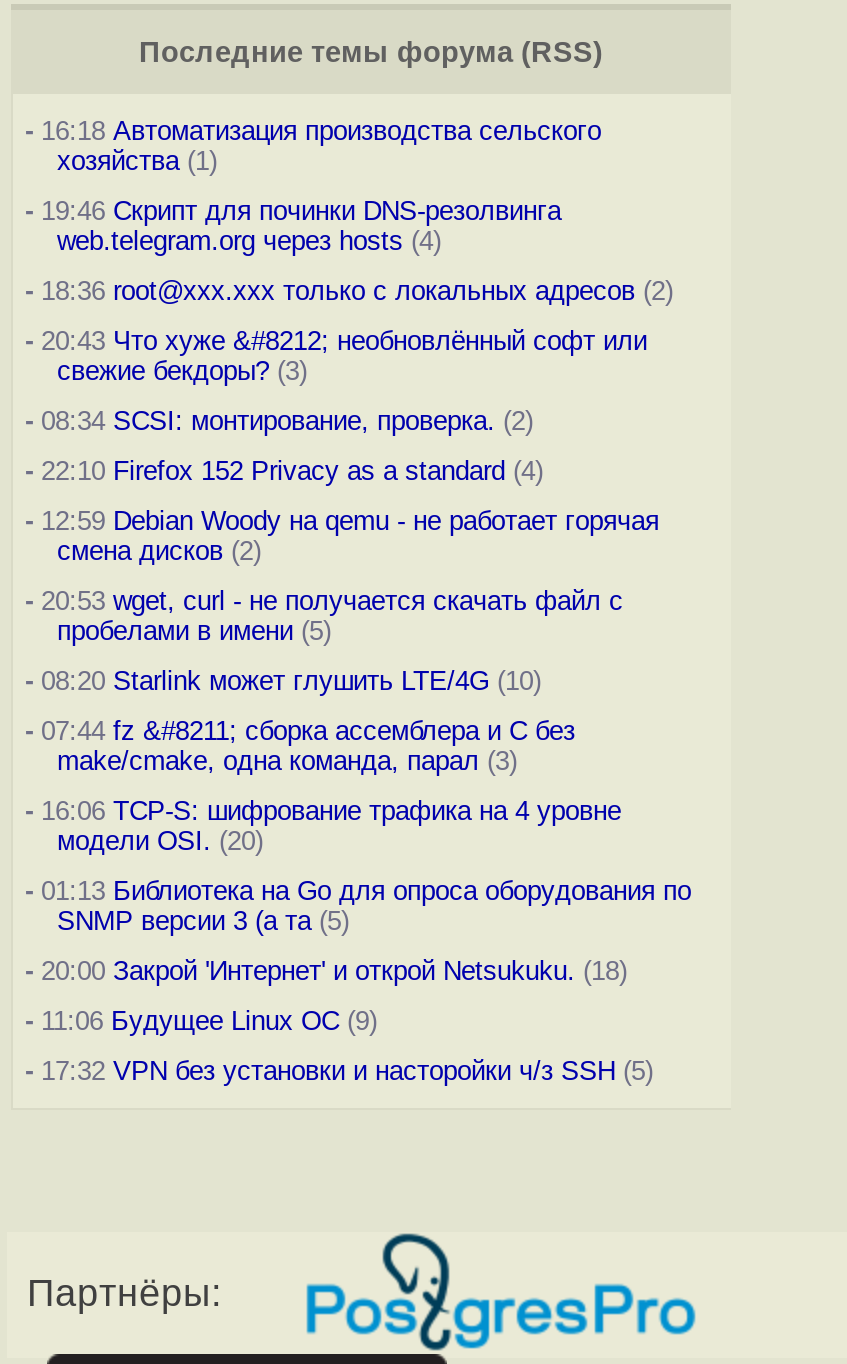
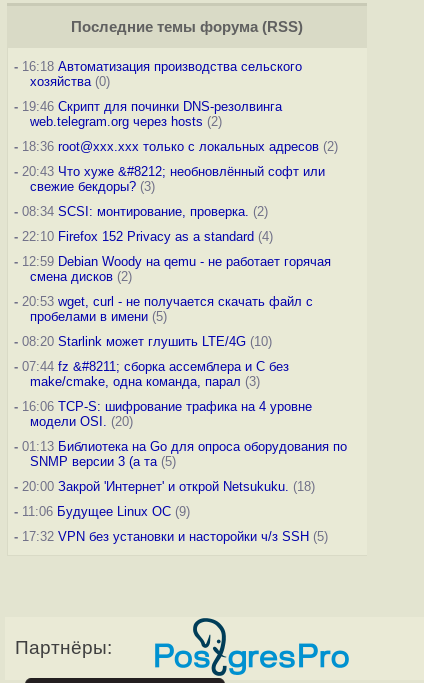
[57,146,217,176] хозяйства (1) -> [30,74,110,89] хозяйства (0)
[57,226,441,256] web.telegram.org через hosts (4) -> [30,114,222,129] web.telegram.org через hosts (2)

